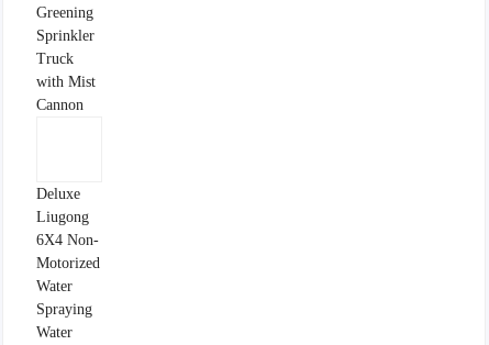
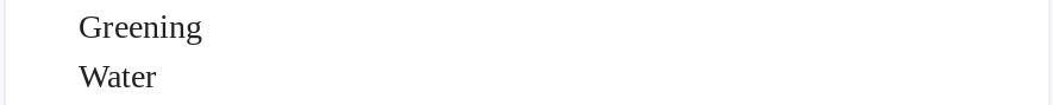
[37,28,96,113] Sprinkler | Truck | with Mist | Cannon -> none
[37,185,101,317] Deluxe | Liugong | 6X4 Non- | Motorized | Water | Spraying -> none

